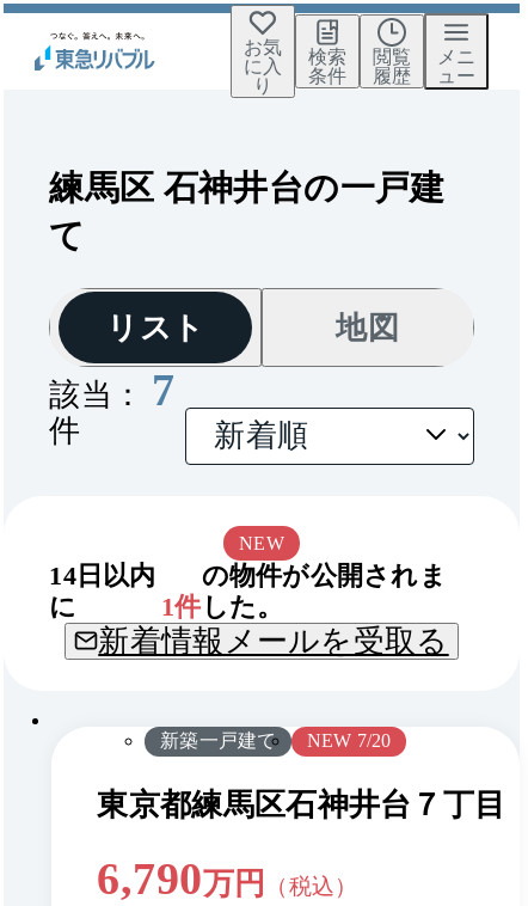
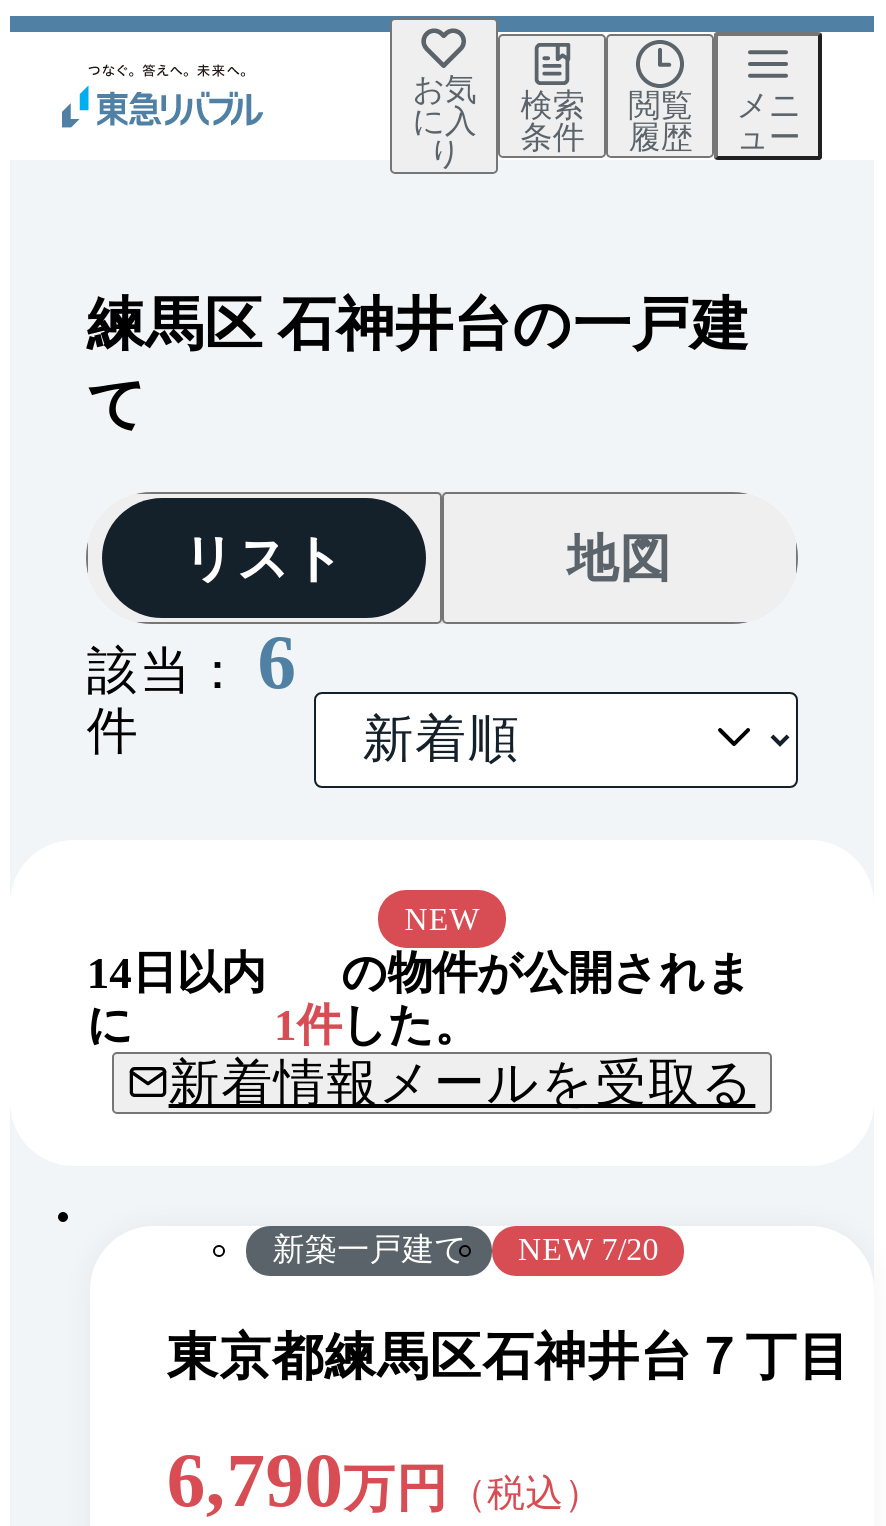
[49,365,175,415] 該当： 7 -> [87,620,296,704] 該当： 6

